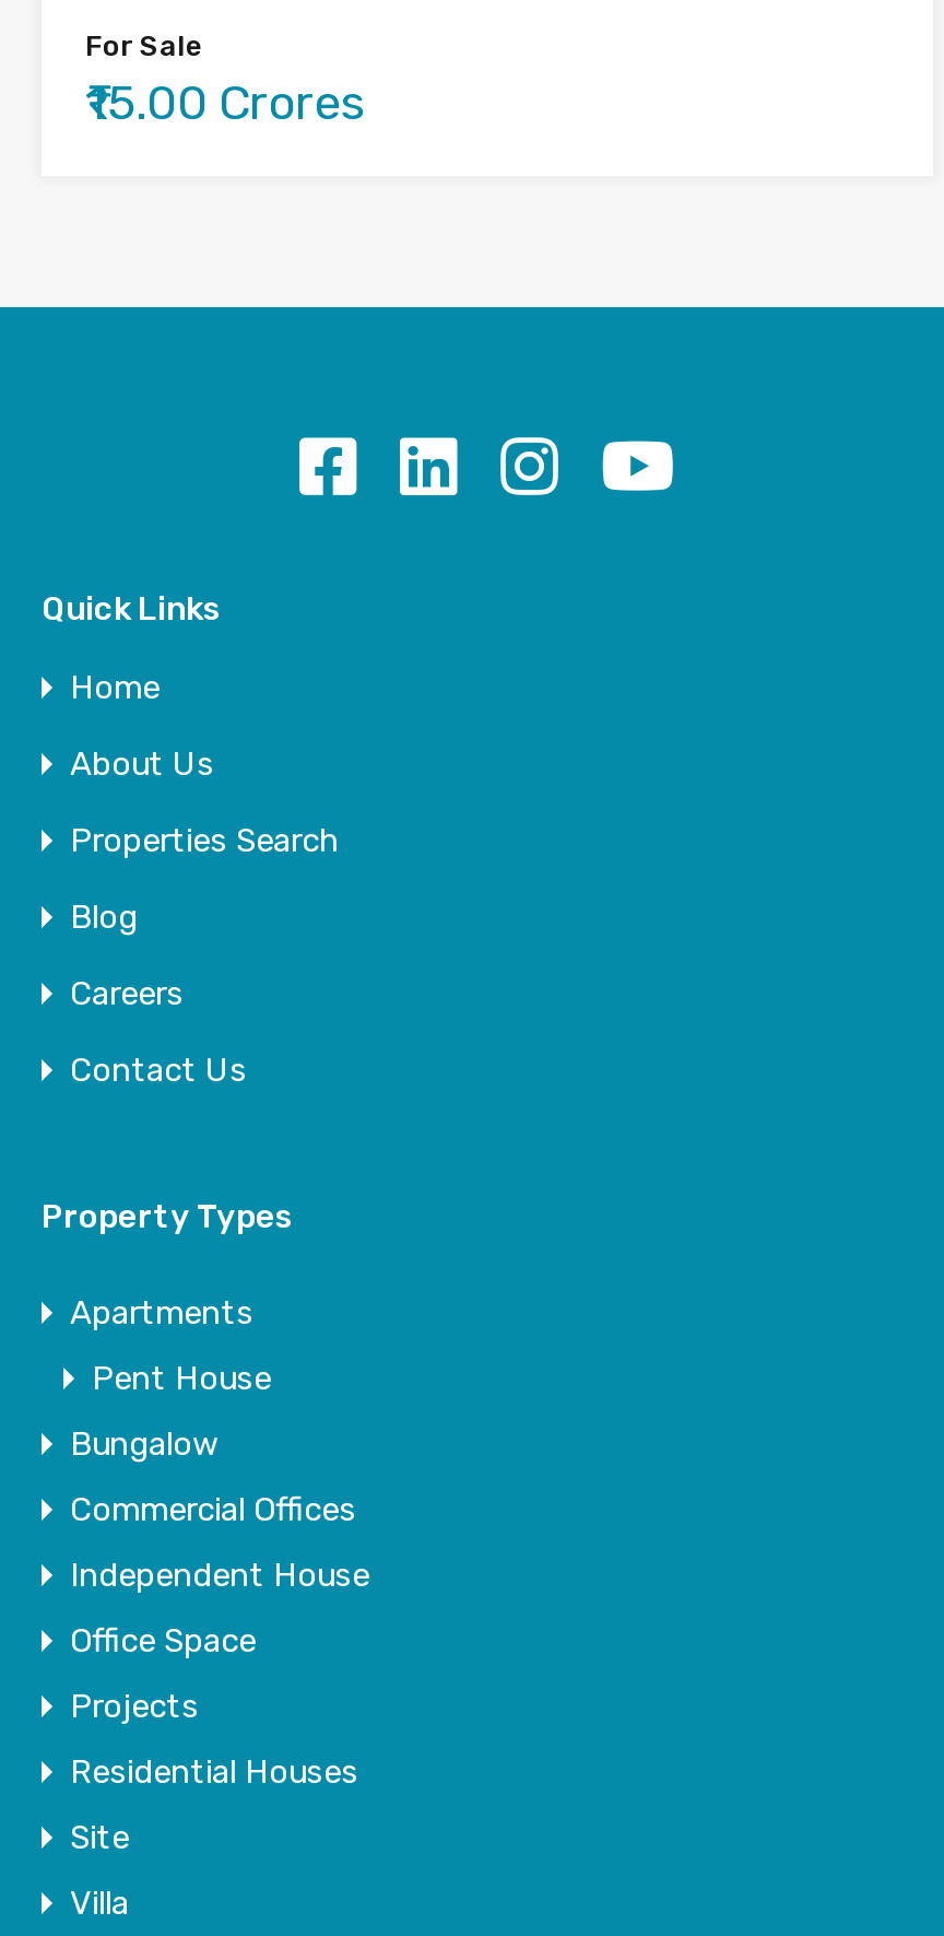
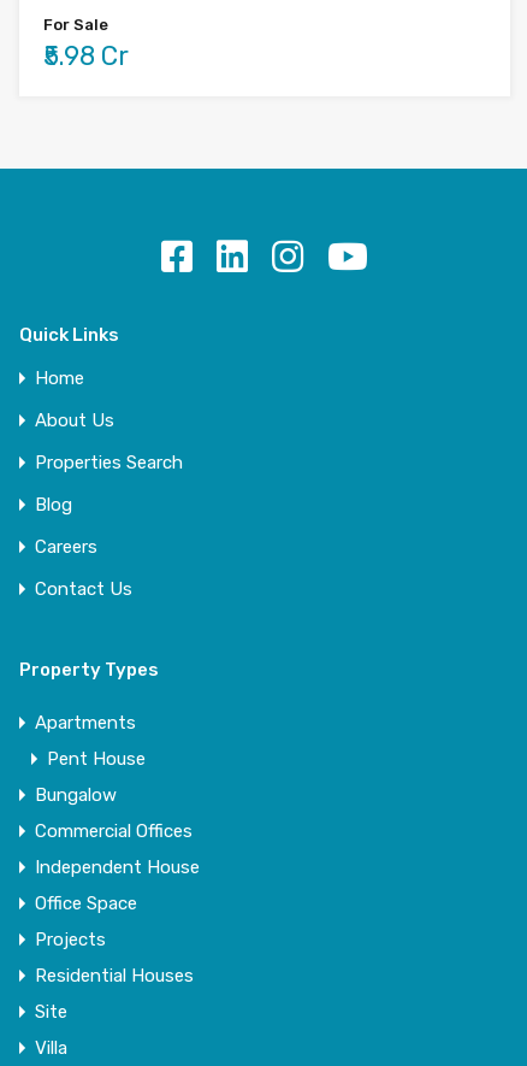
[85,74,365,133] ₹15.00 Crores -> [43,40,129,73] ₹5.98 Cr

